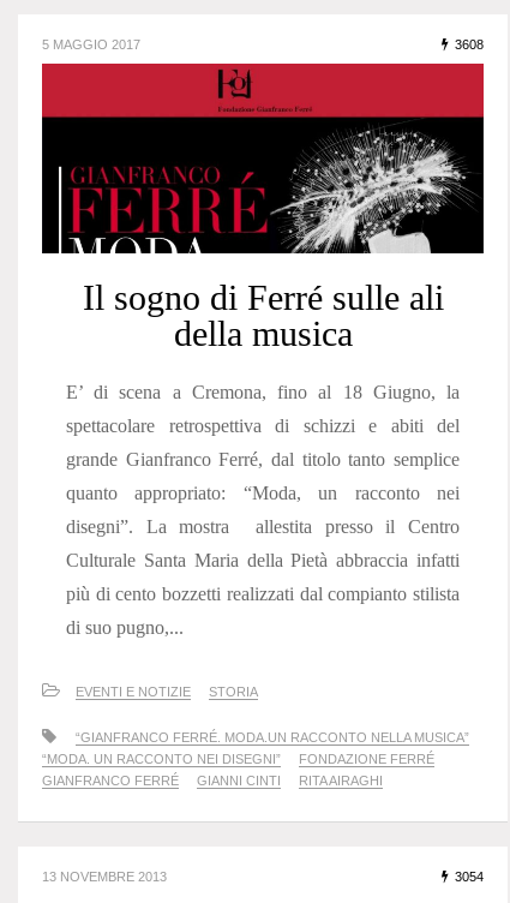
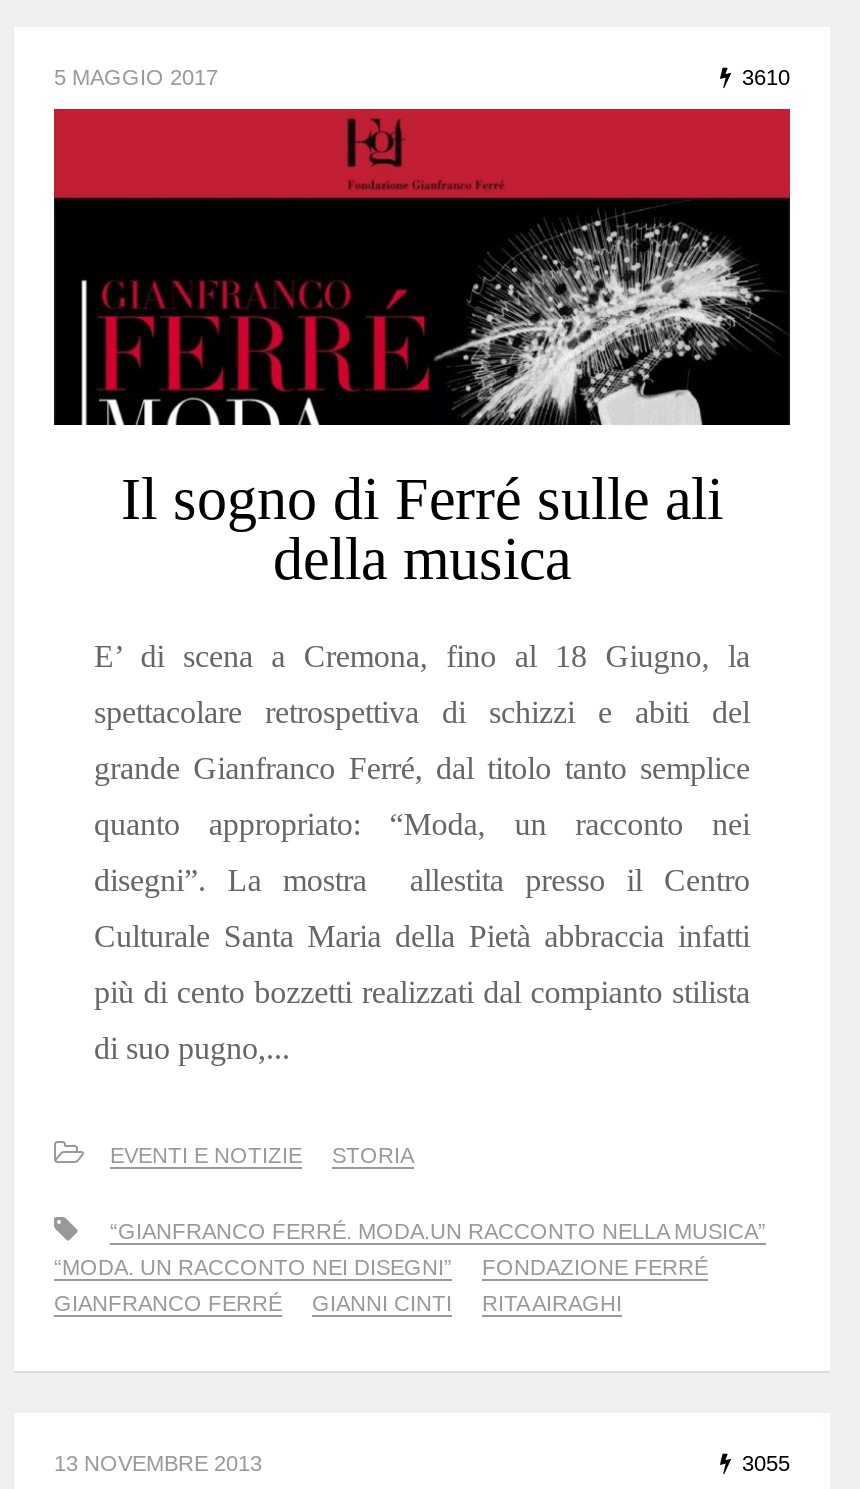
[455,37,484,51] 3608 -> [742,64,790,88] 3610
[455,870,484,884] 3054 -> [742,1451,790,1475] 3055

